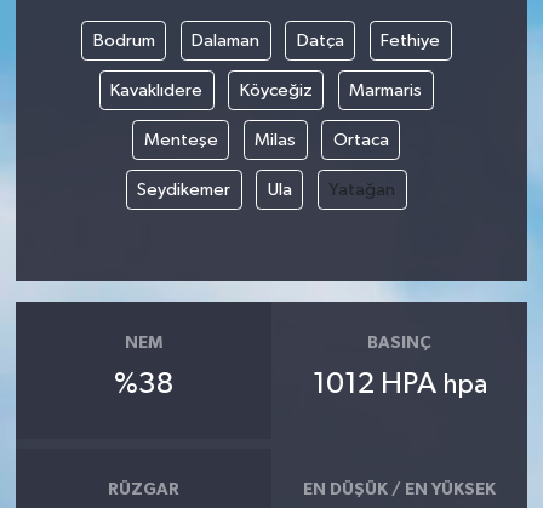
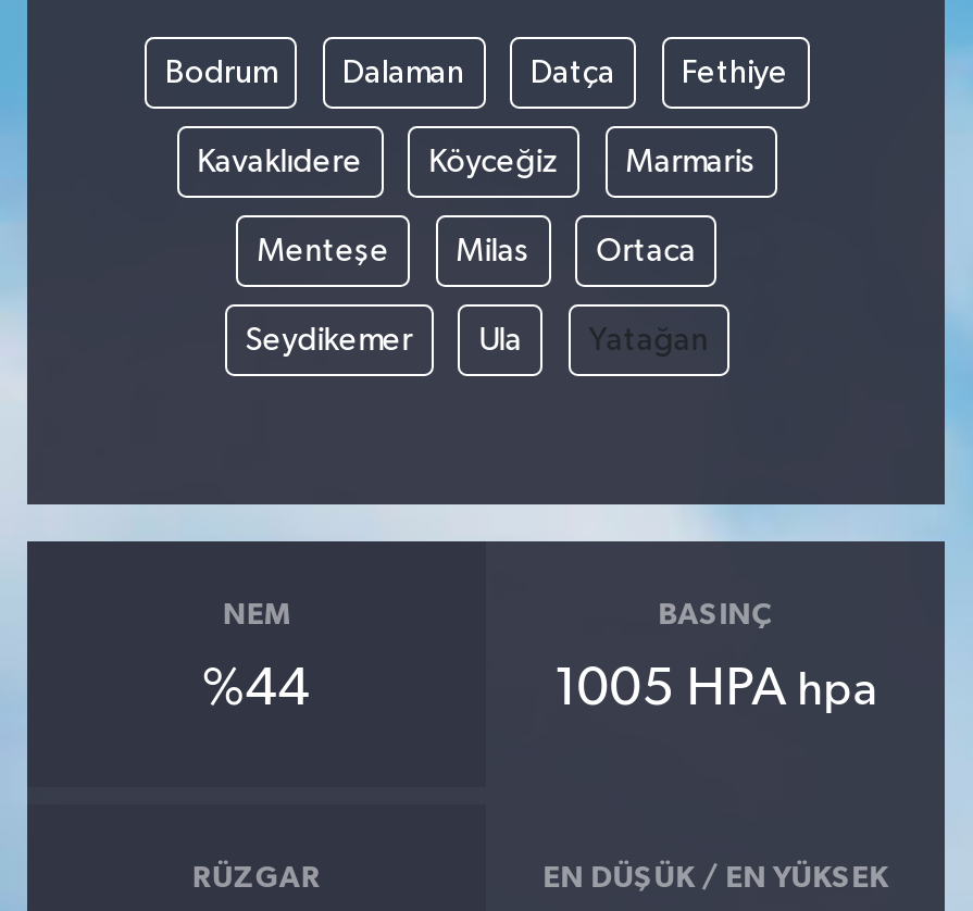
[114,370,173,399] %38 -> [202,664,311,716] %44
[312,370,487,399] 1012 HPA hpa -> [554,664,878,716] 1005 HPA hpa

